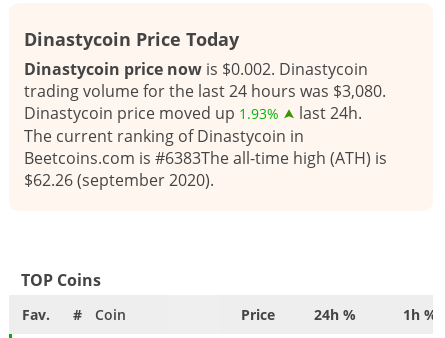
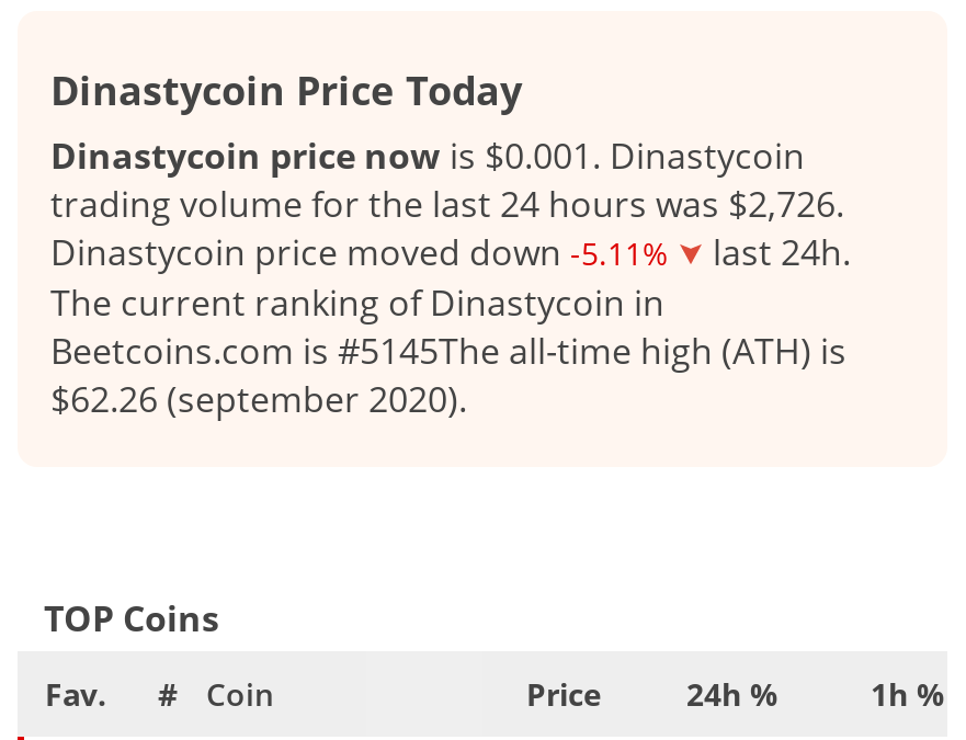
[24,58,368,80] Dinastycoin price now is $0.002. Dinastycoin -> [50,132,805,180] Dinastycoin price now is $0.001. Dinastycoin
[24,80,386,102] trading volume for the last 24 hours was $3,080. -> [50,180,844,228] trading volume for the last 24 hours was $2,726.
[24,102,362,124] Dinastycoin price moved up 1.93% last 24h. -> [50,228,851,276] Dinastycoin price moved down -5.11% last 24h.
[24,147,387,169] Beetcoins.com is #6383The all-time high (ATH) is -> [50,327,846,375] Beetcoins.com is #5145The all-time high (ATH) is

